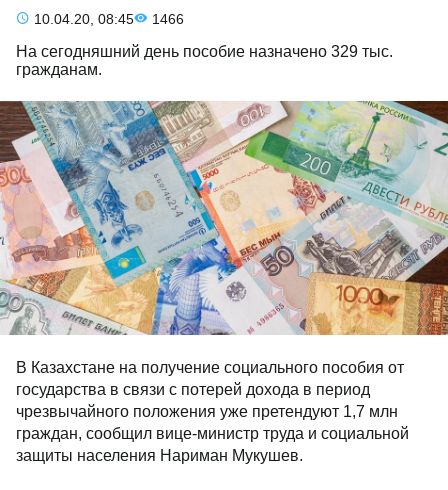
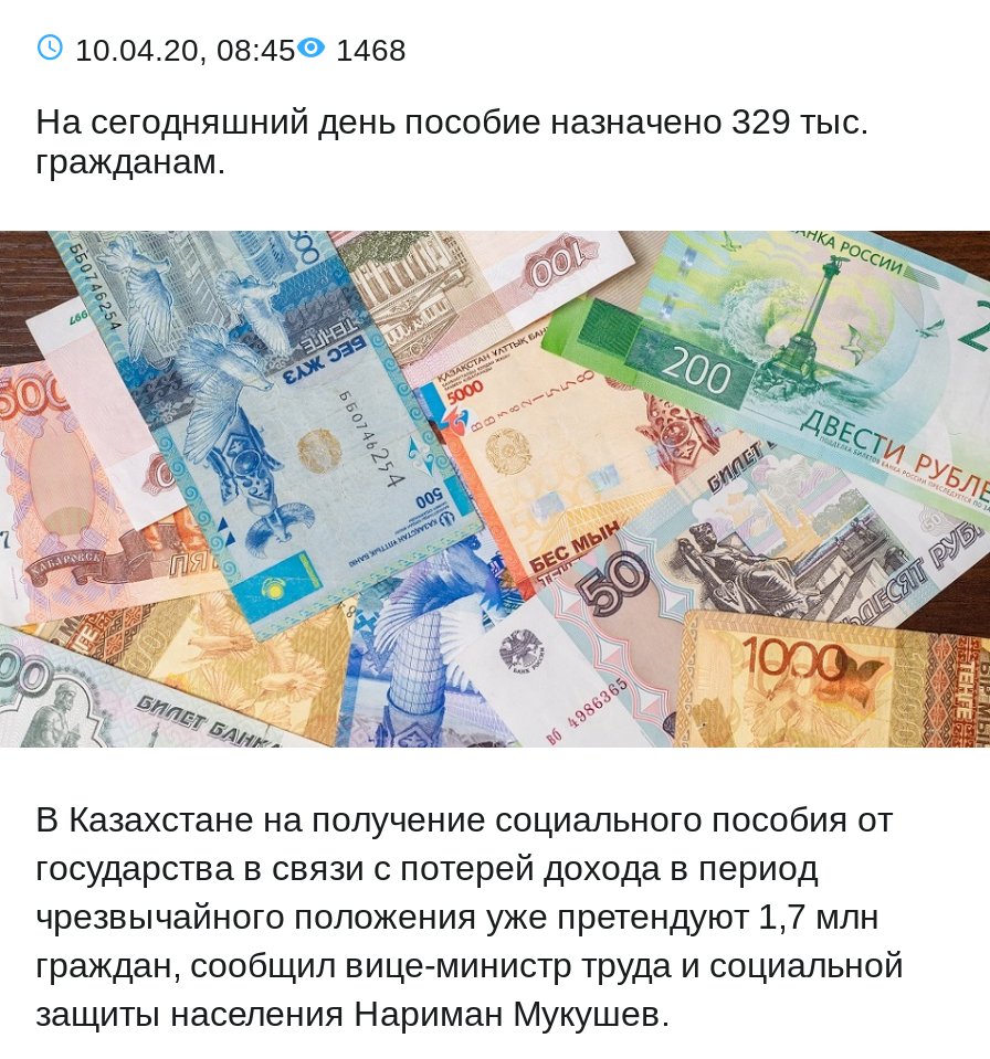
[34,11,184,27] 10.04.20, 08:45 1466 -> [75,32,407,67] 10.04.20, 08:45 1468

